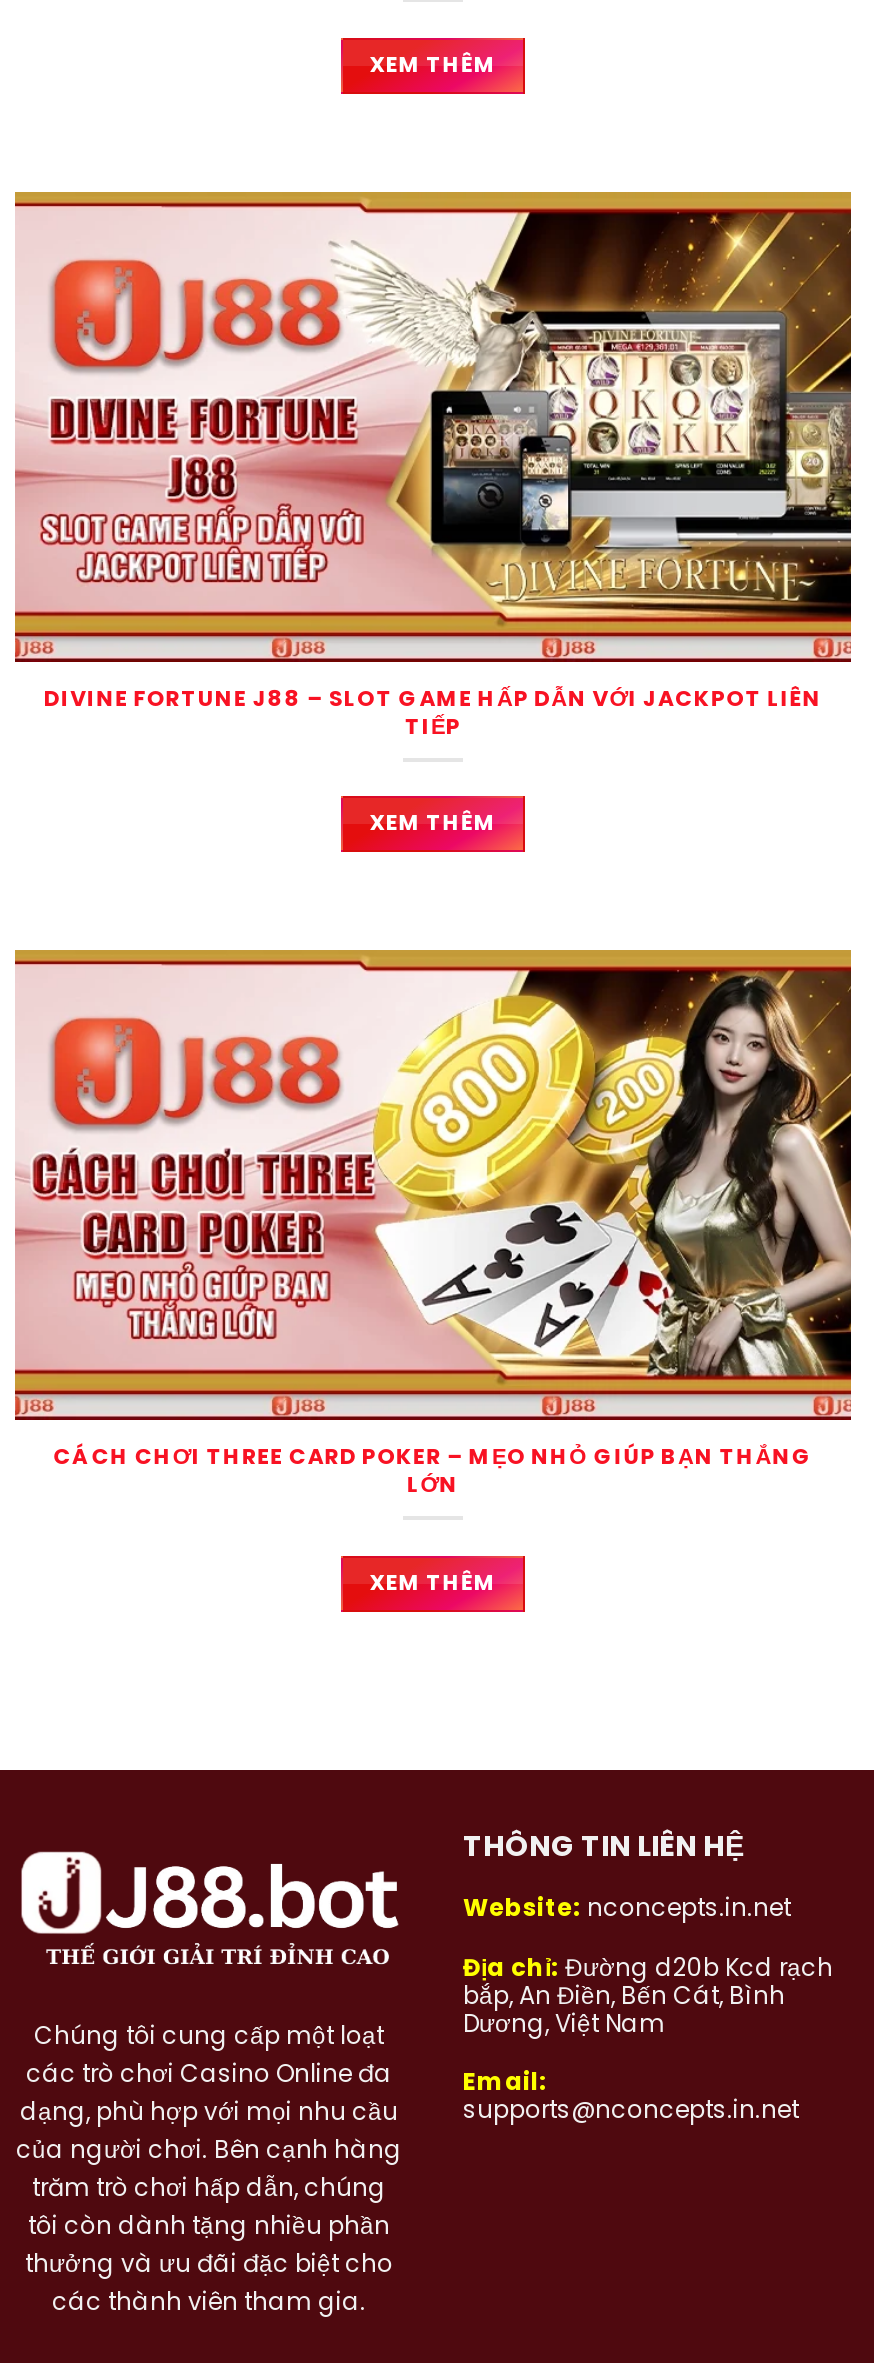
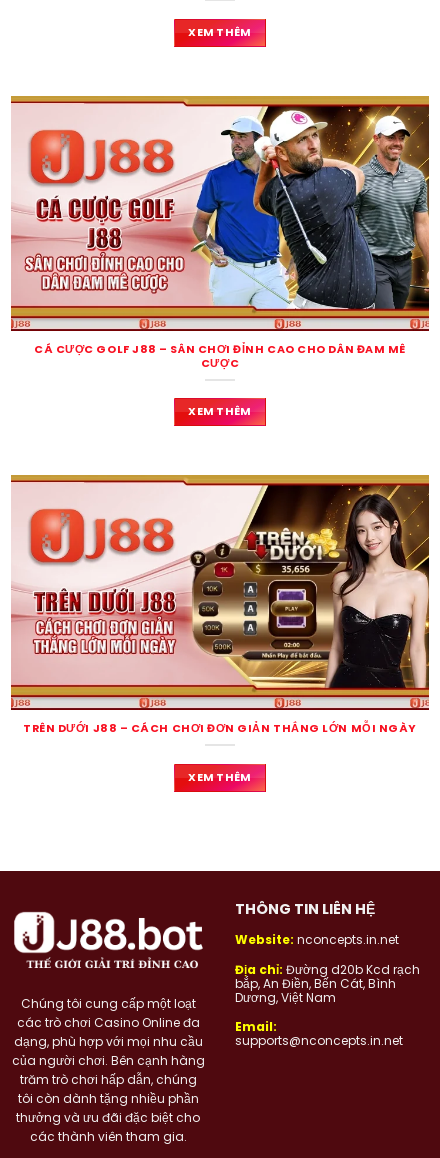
[44,214,853,741] [image] | DIVINE FORTUNE J88 – SLOT GAME HẤP DẪN VỚI JACKPOT LIÊN | TIẾP -> [29,107,430,371] [image] | CÁ CƯỢC GOLF J88 – SÂN CHƠI ĐỈNH CAO CHO DÂN ĐAM MÊ | CƯỢC
[31,972,851,1500] [image] | CÁCH CHƠI THREE CARD POKER – MẸO NHỎ GIÚP BẠN THẮNG | LỚN -> [21,486,429,736] [image] | TRÊN DƯỚI J88 – CÁCH CHƠI ĐƠN GIẢN THẮNG LỚN MỖI NGÀY

